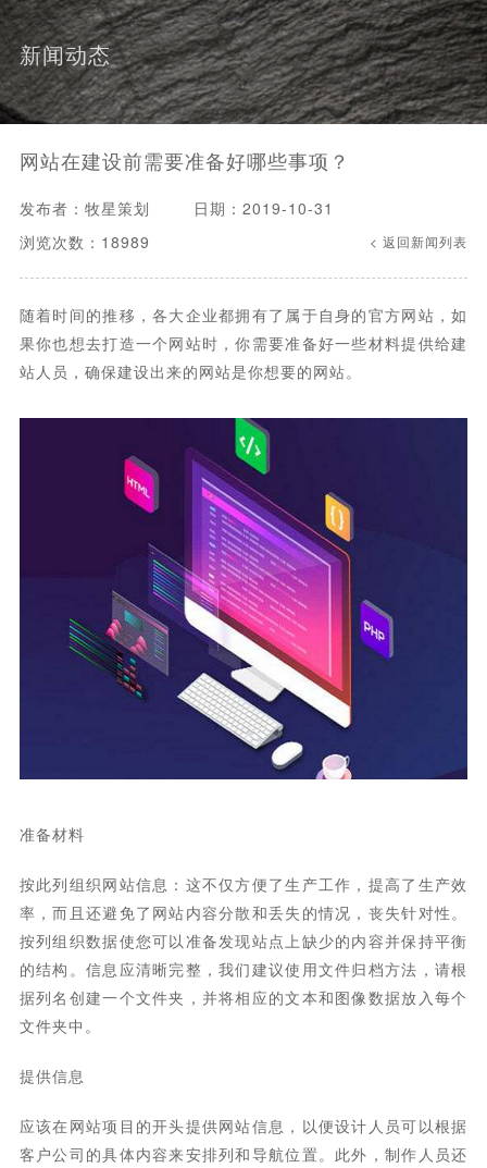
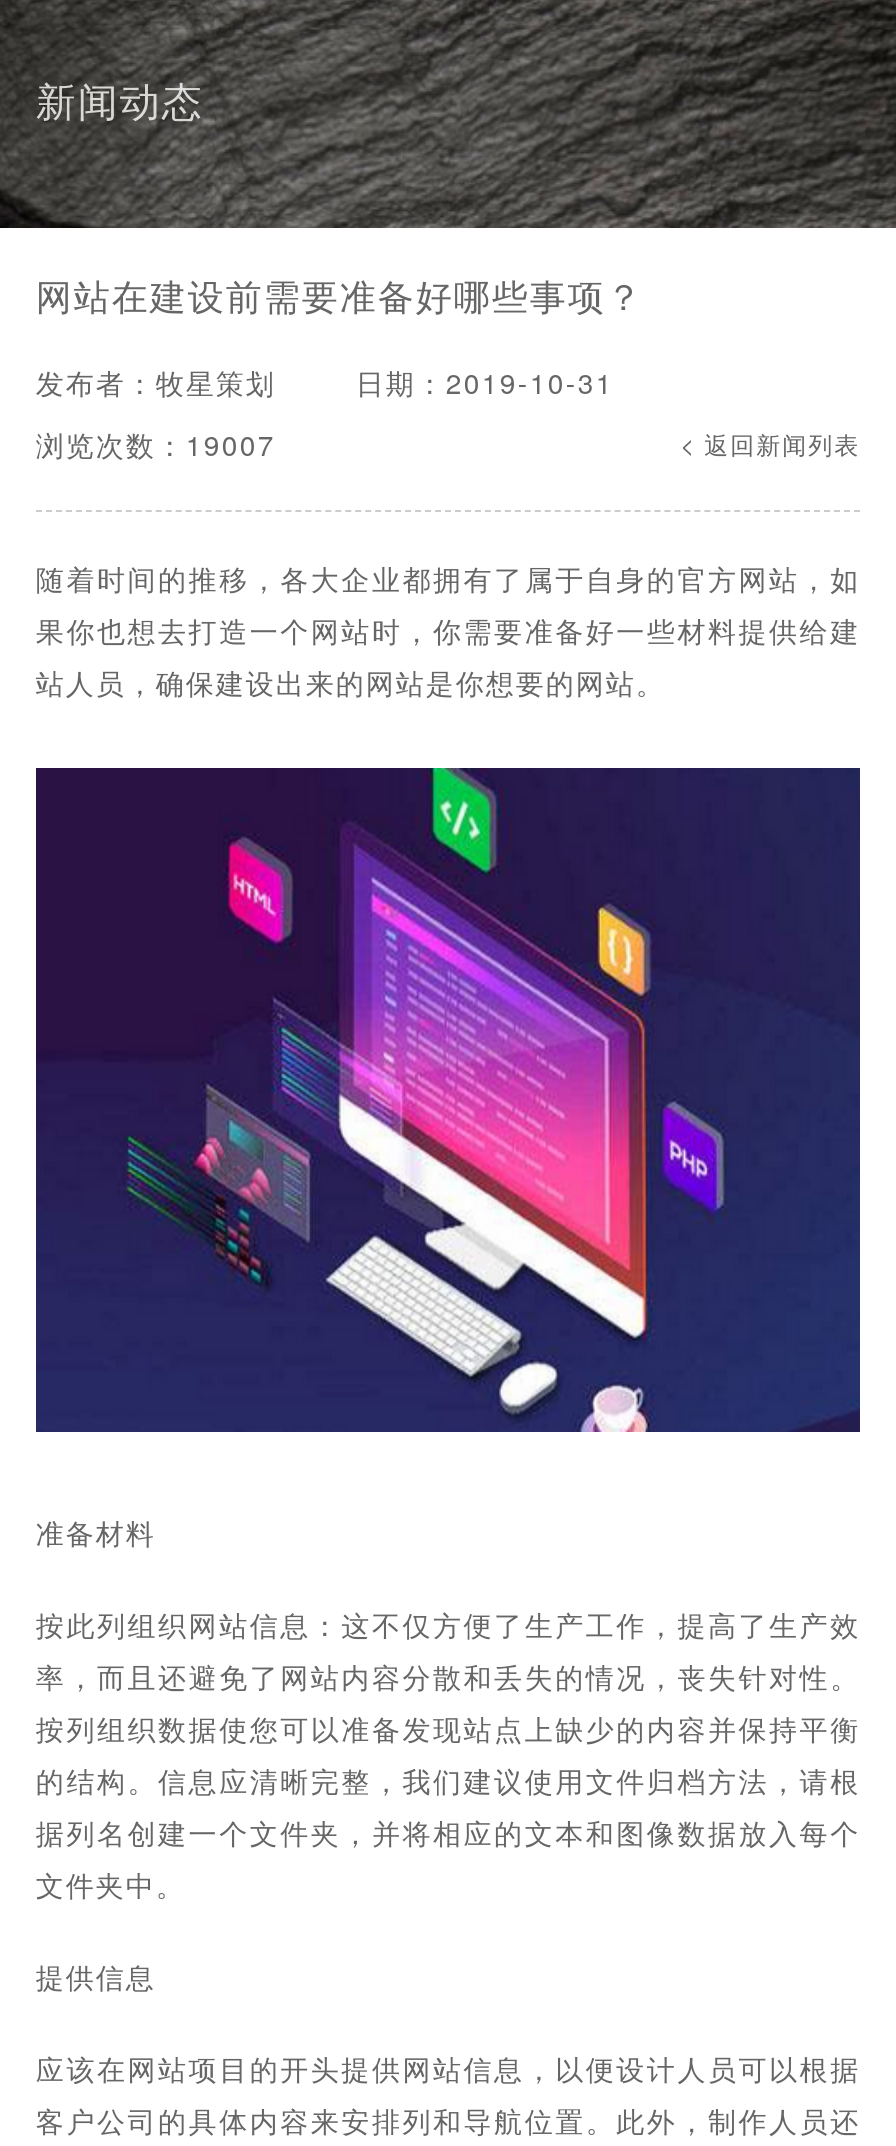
[19,231,150,253] 浏览次数：18989 -> [36,424,276,464] 浏览次数：19007

